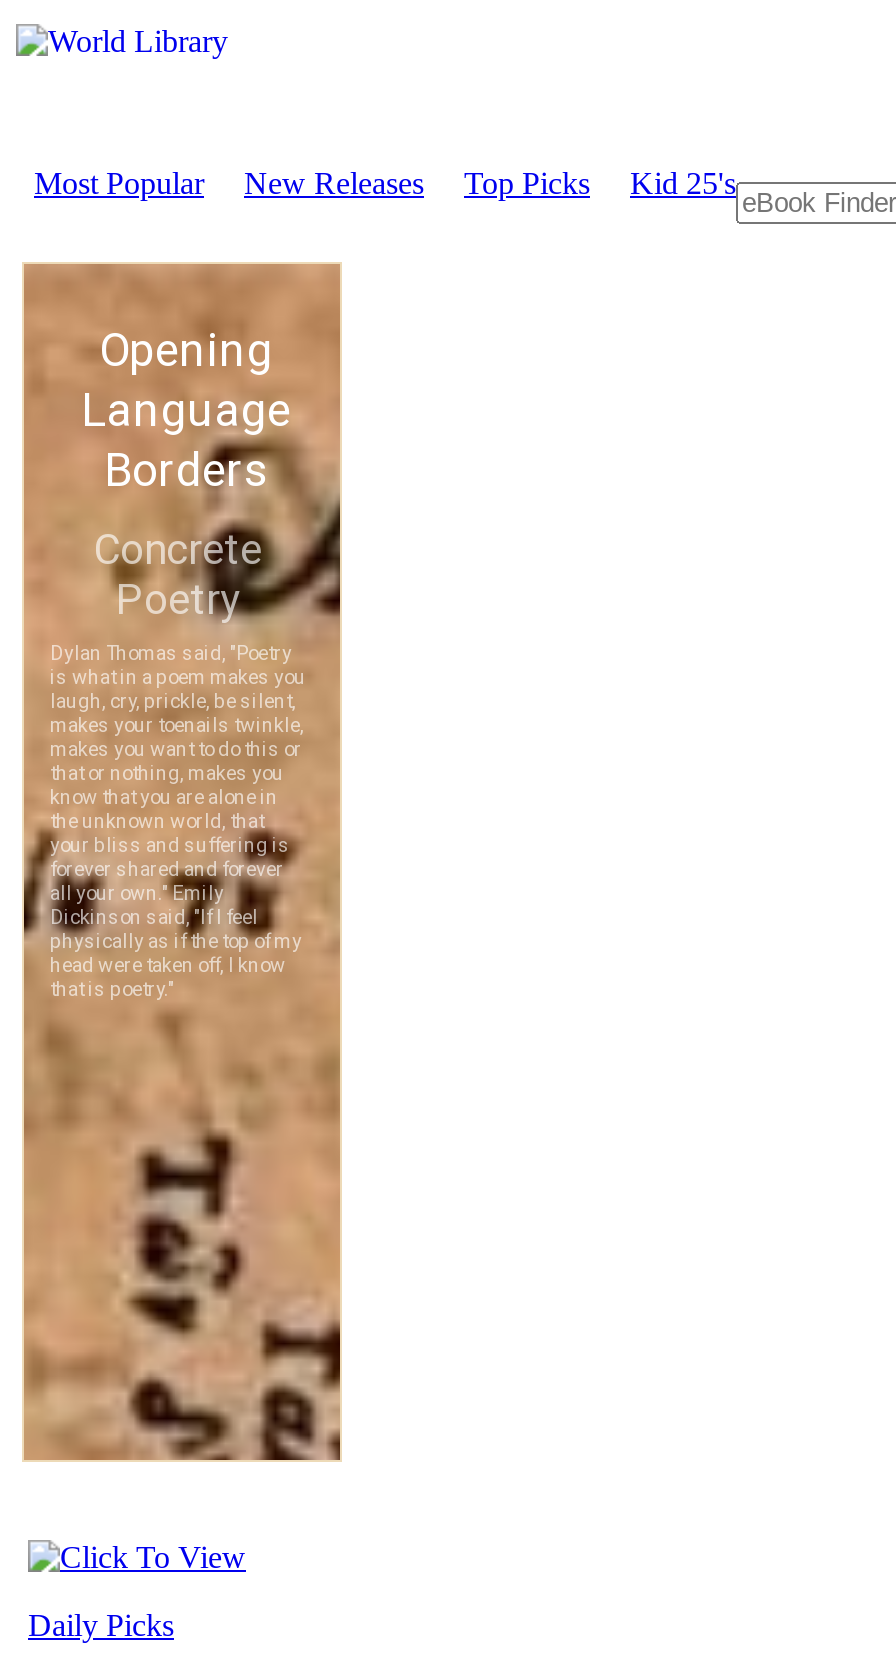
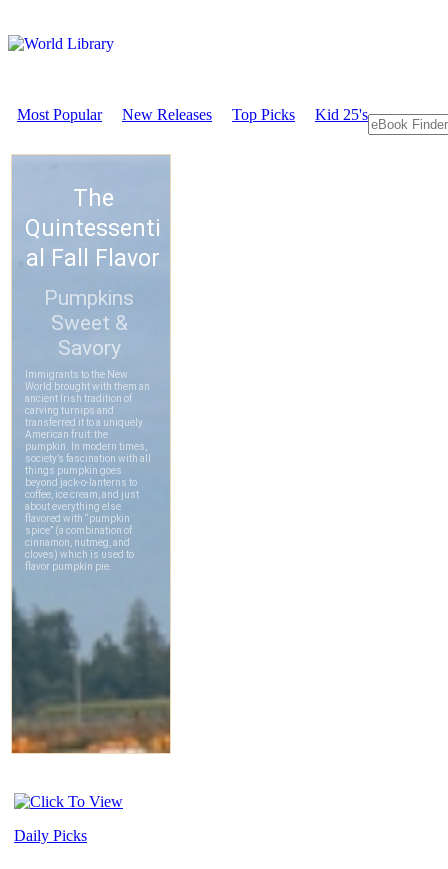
[22,262,342,1462] [image] -> [11,154,171,754] [image]

